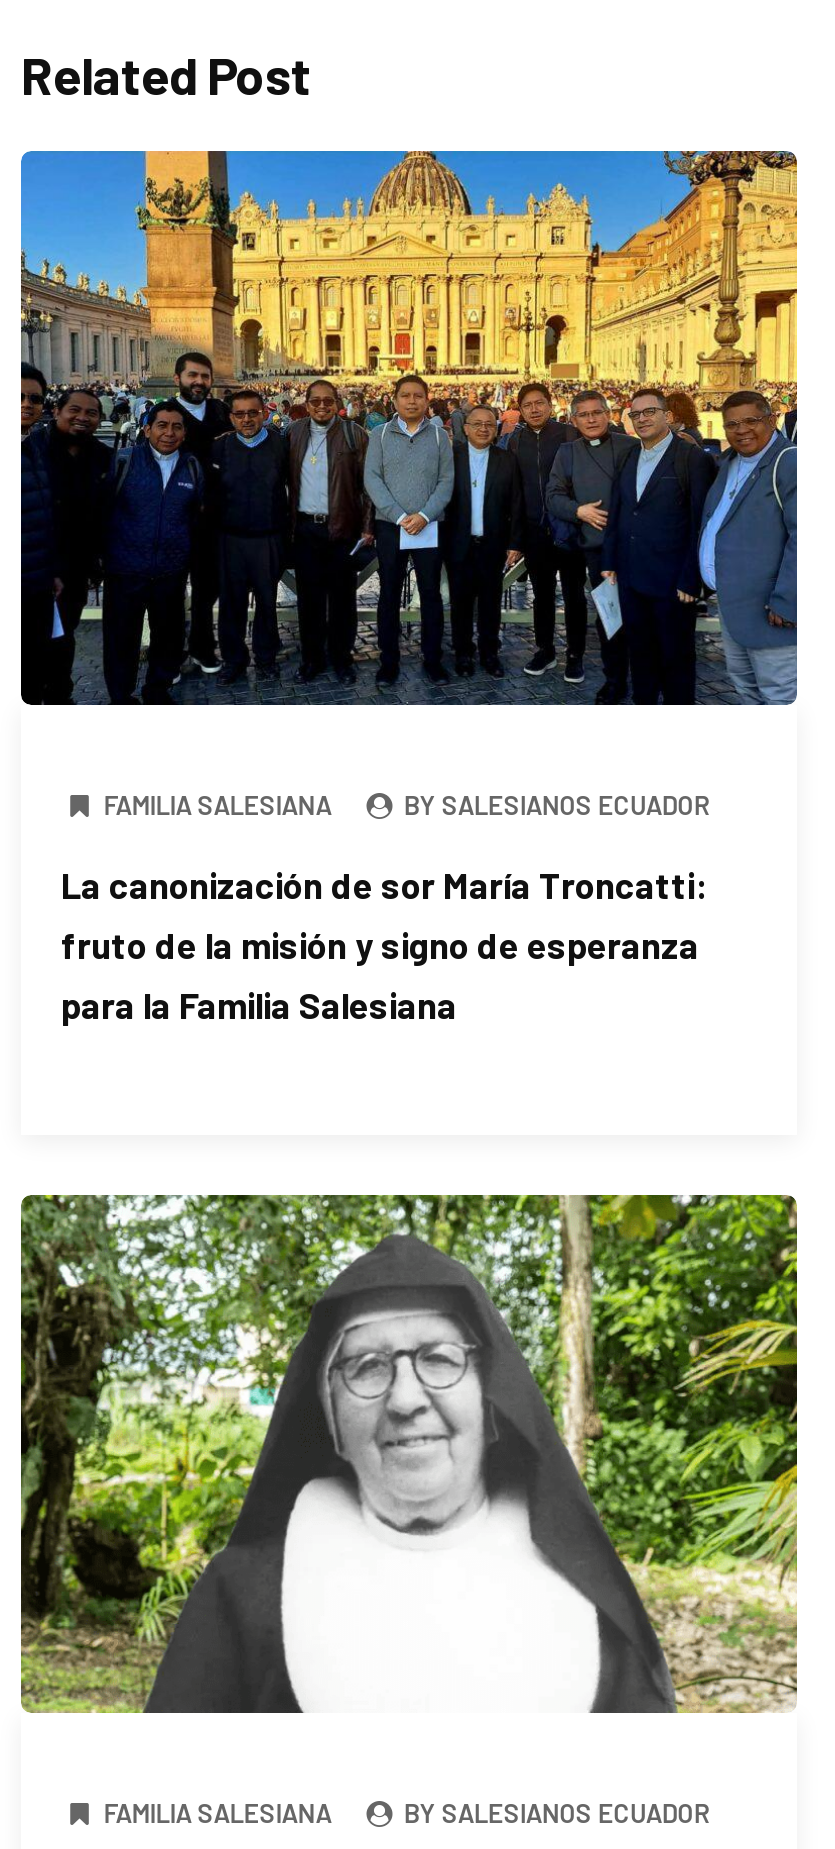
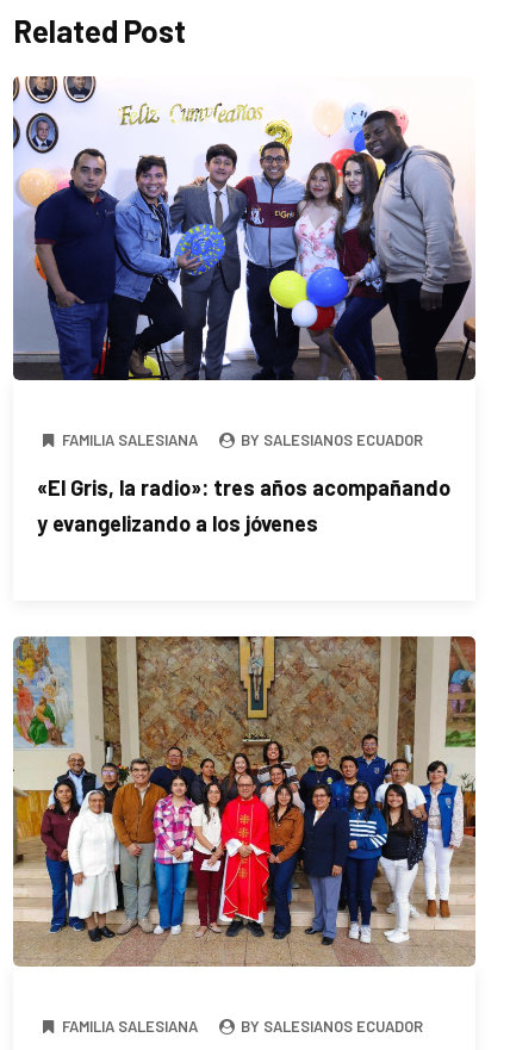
[19,149,799,707] [image] -> [12,75,477,381] [image]
[61,864,707,1028] La canonización de sor María Troncatti: | fruto de la misión y signo de esperanza | para la Familia Salesiana -> [37,475,450,537] «El Gris, la radio»: tres años acompañando | y evangelizando a los jóvenes
[19,1159,799,1715] [image] -> [12,635,477,968] [image]

